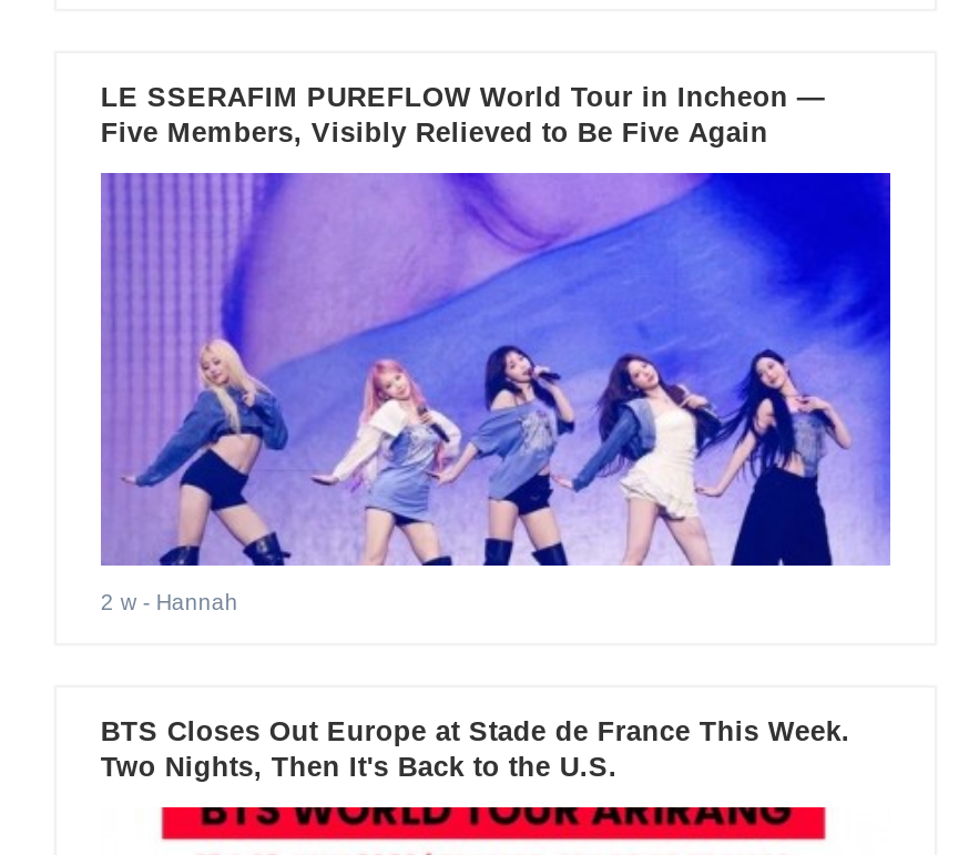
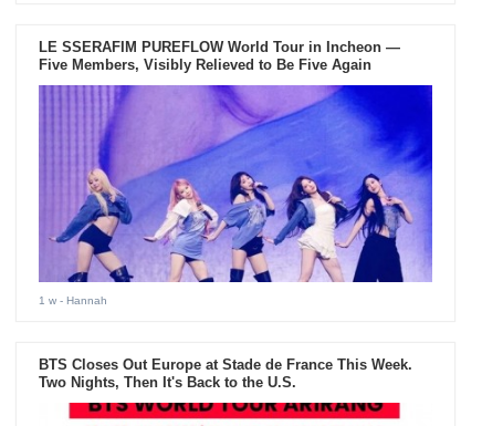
[100,590,238,614] 2 w - Hannah -> [38,294,107,306] 1 w - Hannah

